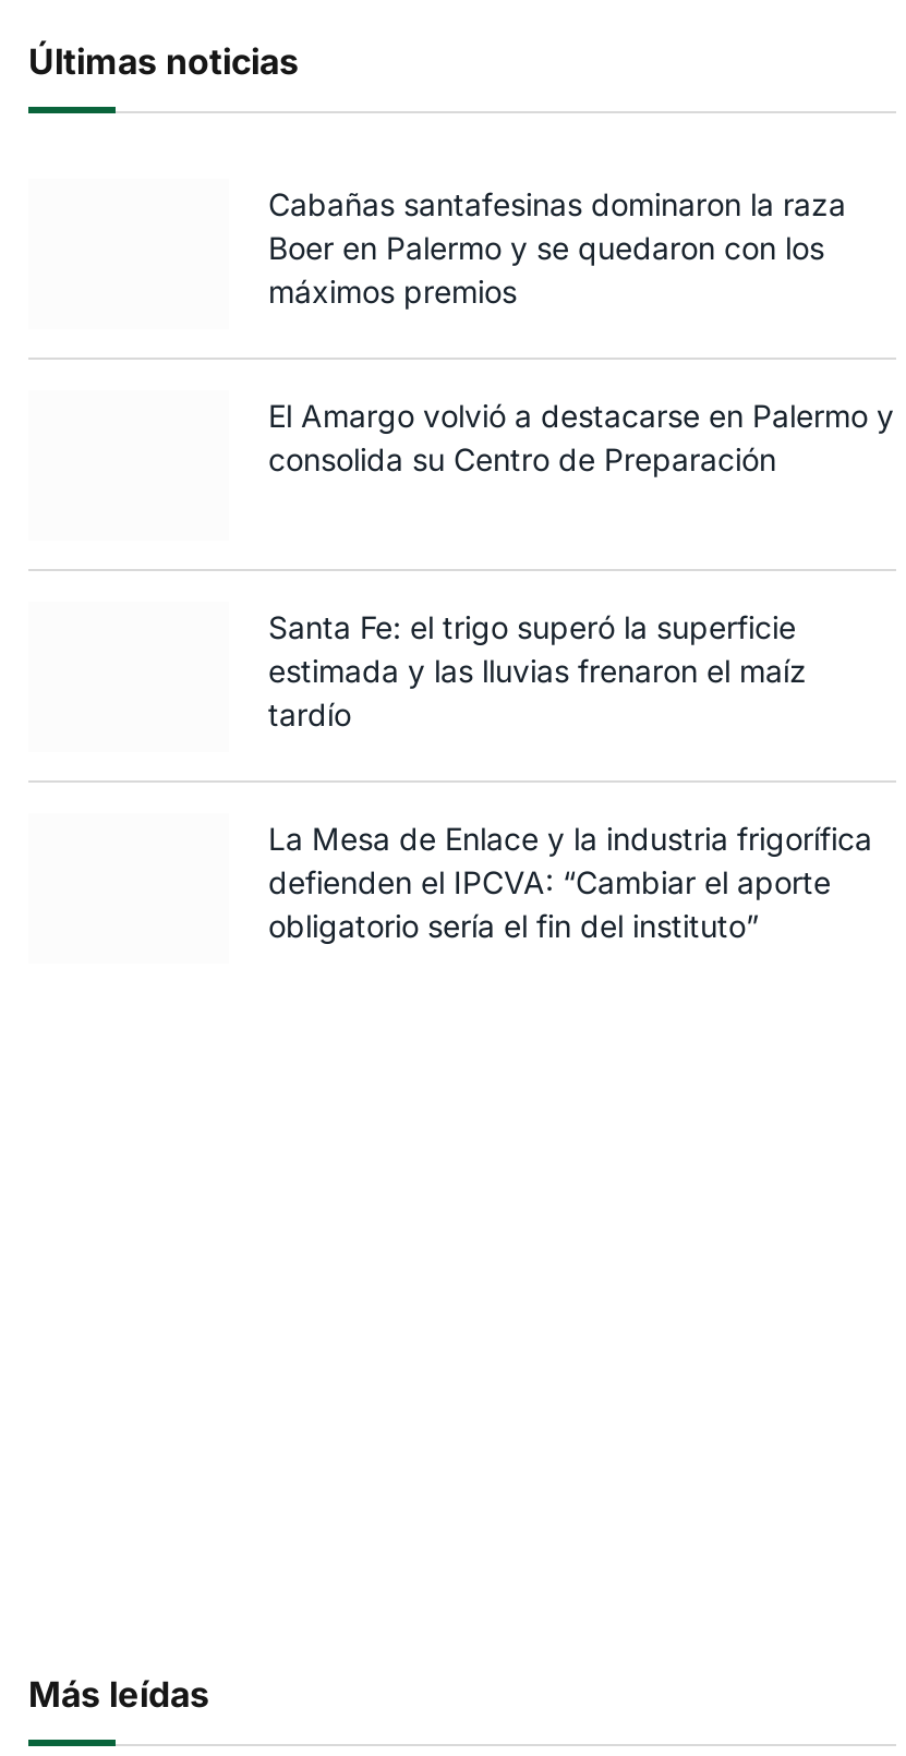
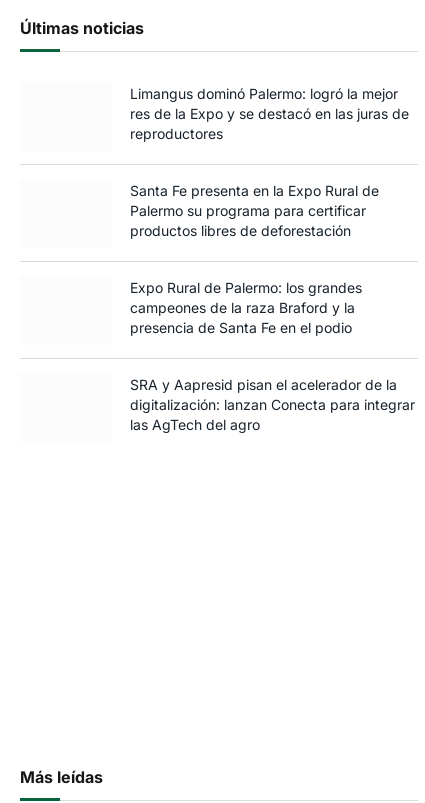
[268,186,846,310] Cabañas santafesinas dominaron la raza | Boer en Palermo y se quedaron con los | máximos premios -> [130,85,409,142] Limangus dominó Palermo: logró la mejor | res de la Expo y se destacó en las juras de | reproductores
[268,397,894,478] El Amargo volvió a destacarse en Palermo y | consolida su Centro de Preparación -> [130,182,379,239] Santa Fe presenta en la Expo Rural de | Palermo su programa para certificar | productos libres de deforestación
[268,608,807,733] Santa Fe: el trigo superó la superficie | estimada y las lluvias frenaron el maíz | tardío -> [130,279,362,336] Expo Rural de Palermo: los grandes | campeones de la raza Braford y la | presencia de Santa Fe en el podio
[268,820,872,944] La Mesa de Enlace y la industria frigorífica | defienden el IPCVA: “Cambiar el aporte | obligatorio sería el fin del instituto” -> [130,376,415,433] SRA y Aapresid pisan el acelerador de la | digitalización: lanzan Conecta para integrar | las AgTech del agro

